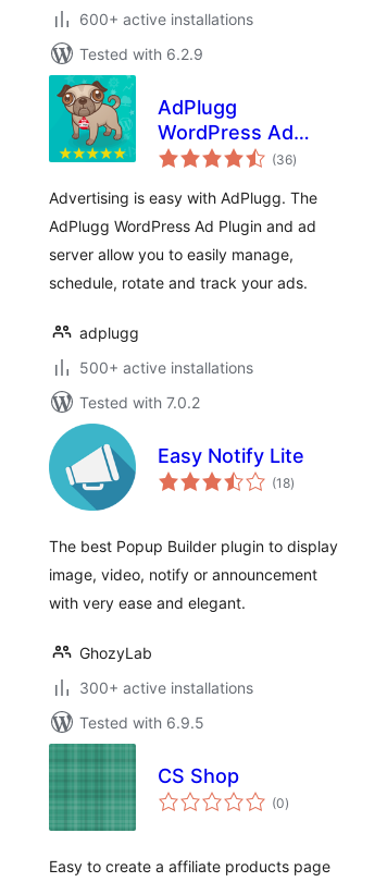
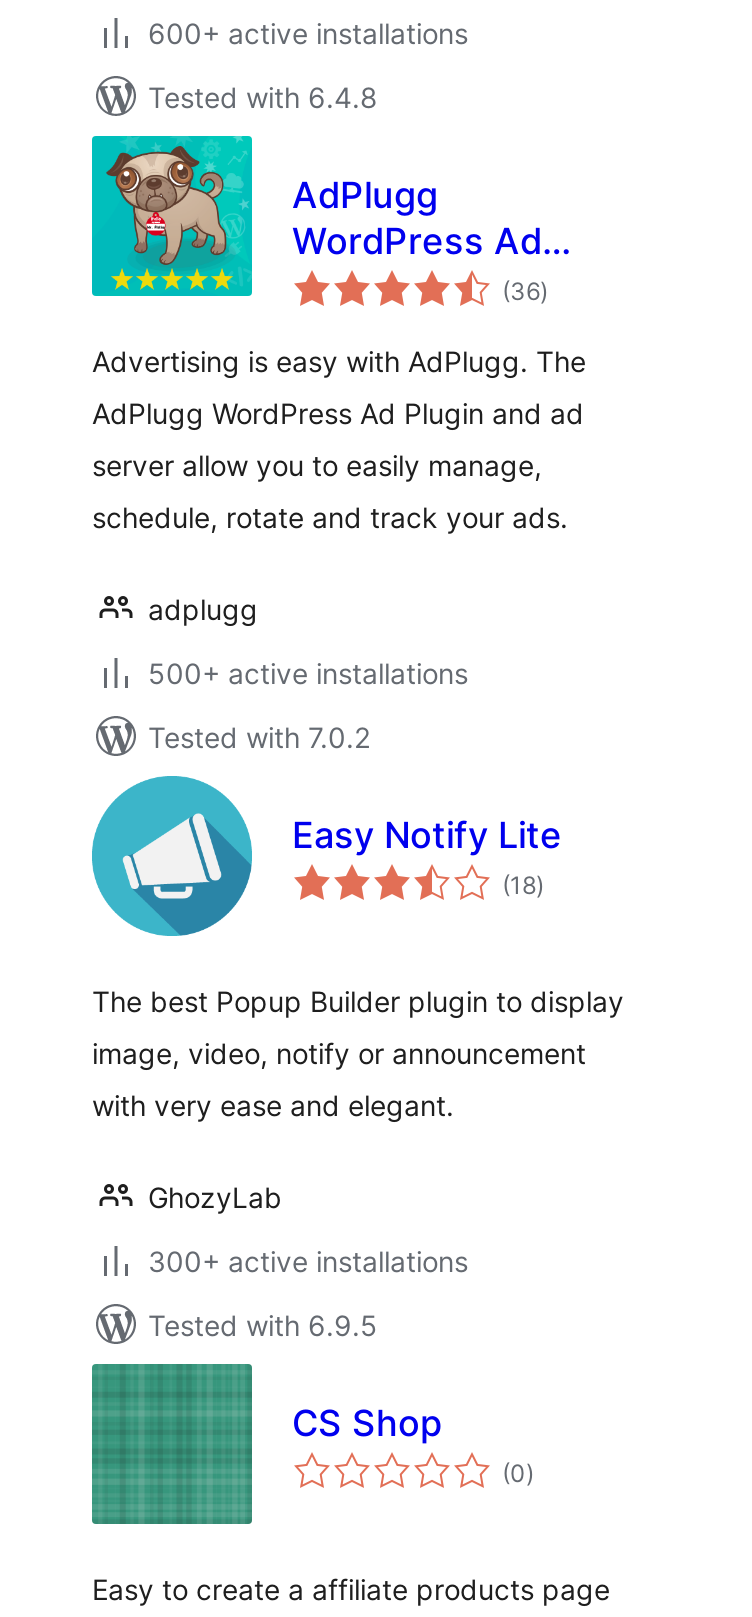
[79,45,203,63] Tested with 6.2.9 -> [148,80,378,114] Tested with 6.4.8

